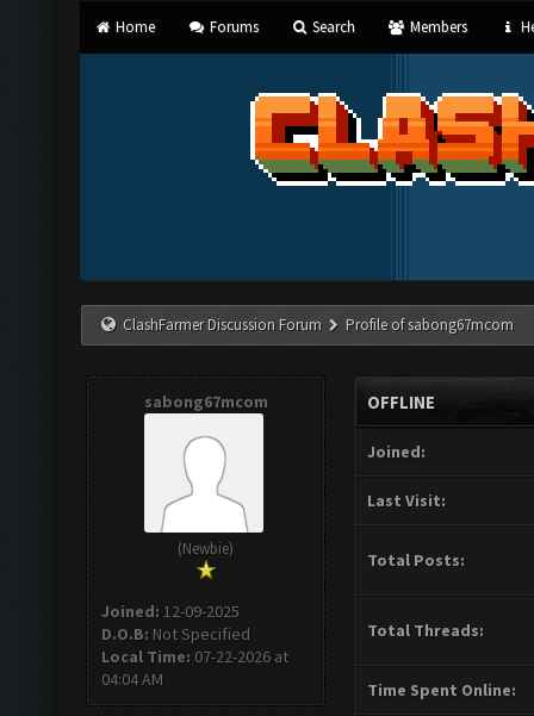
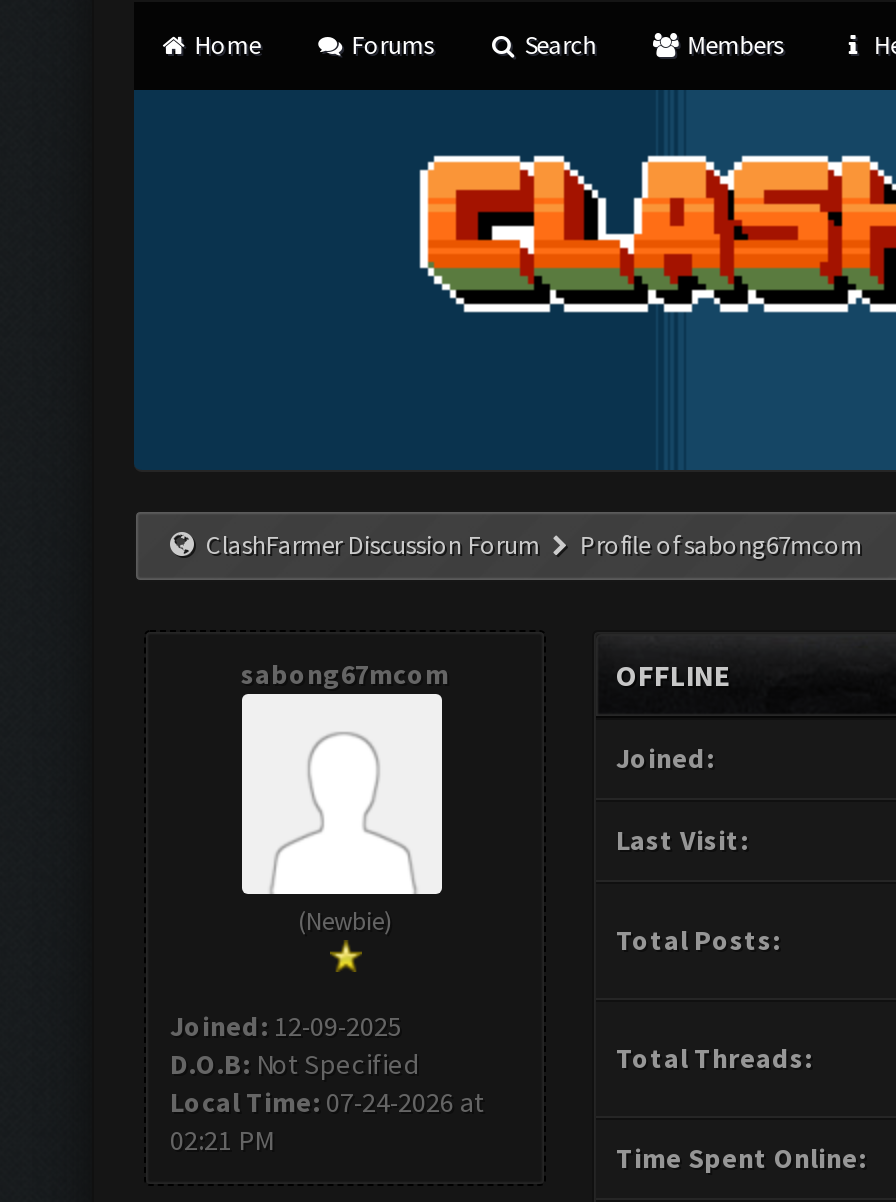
[101,646,288,690] Local Time: 07-22-2026 at | 04:04 AM -> [170,1084,484,1158] Local Time: 07-24-2026 at | 02:21 PM

